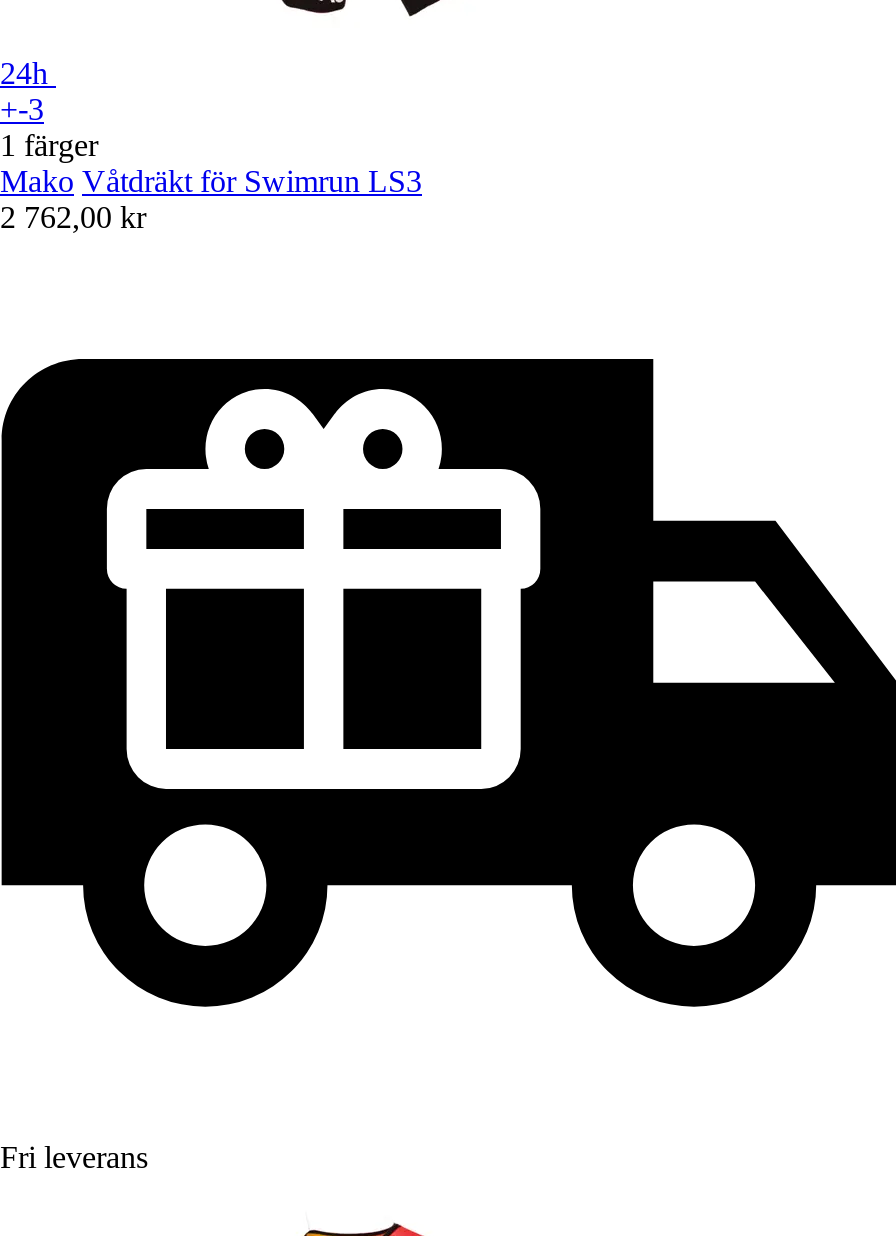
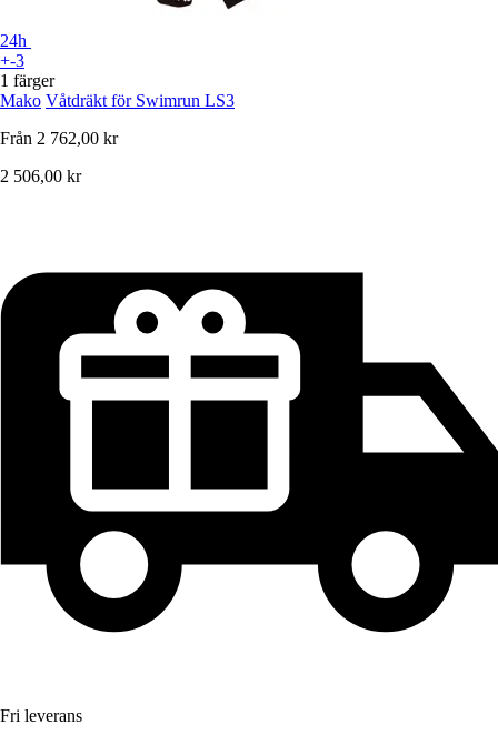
[0,199,146,233] 2 762,00 kr -> [0,128,118,185] Från 2 762,00 kr | 2 506,00 kr

